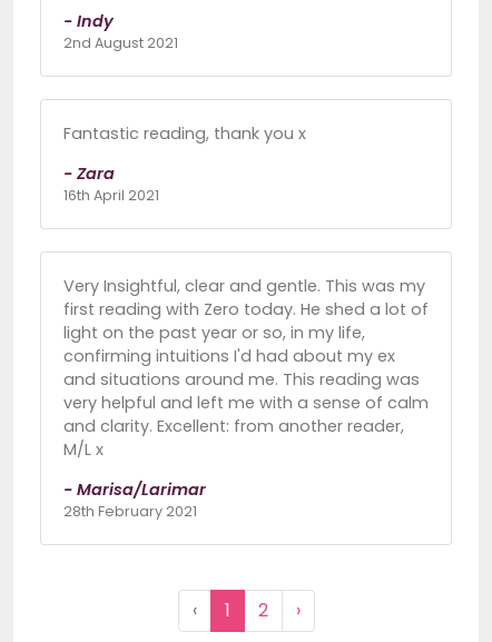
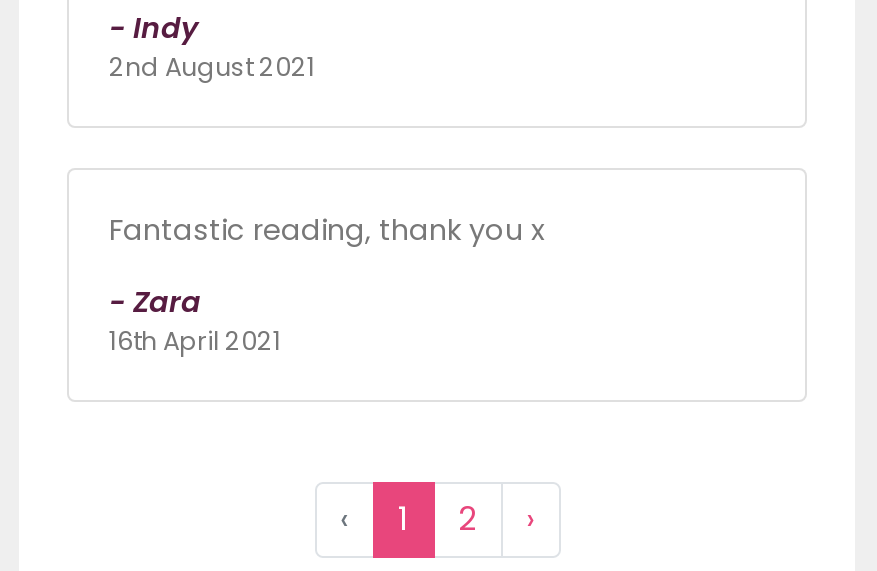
[63,275,429,521] Very Insightful, clear and gentle. This was my | first reading with Zero today. He shed a lot of | light on the past year or so, in my life, | confirming intuitions I'd had about my ex | and situations around me. This reading was | very helpful and left me with a sense of calm | and clarity. Excellent: from another reader, | M/L x | - Marisa/Larimar | 28th February 2021 -> none

